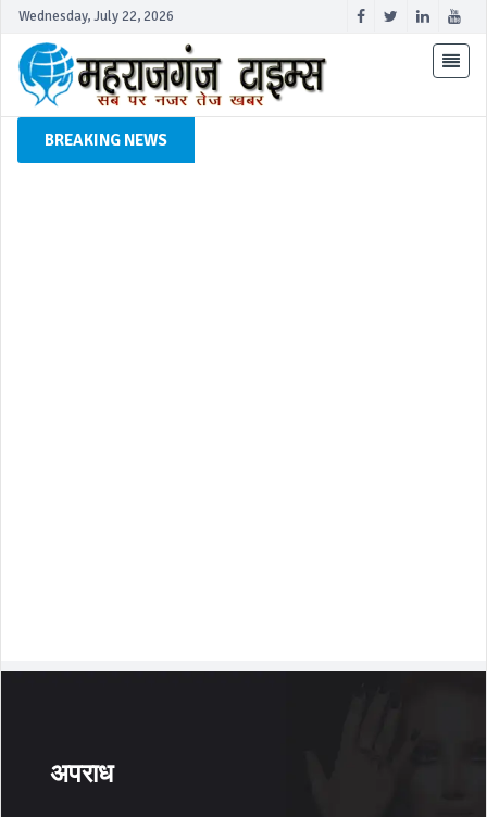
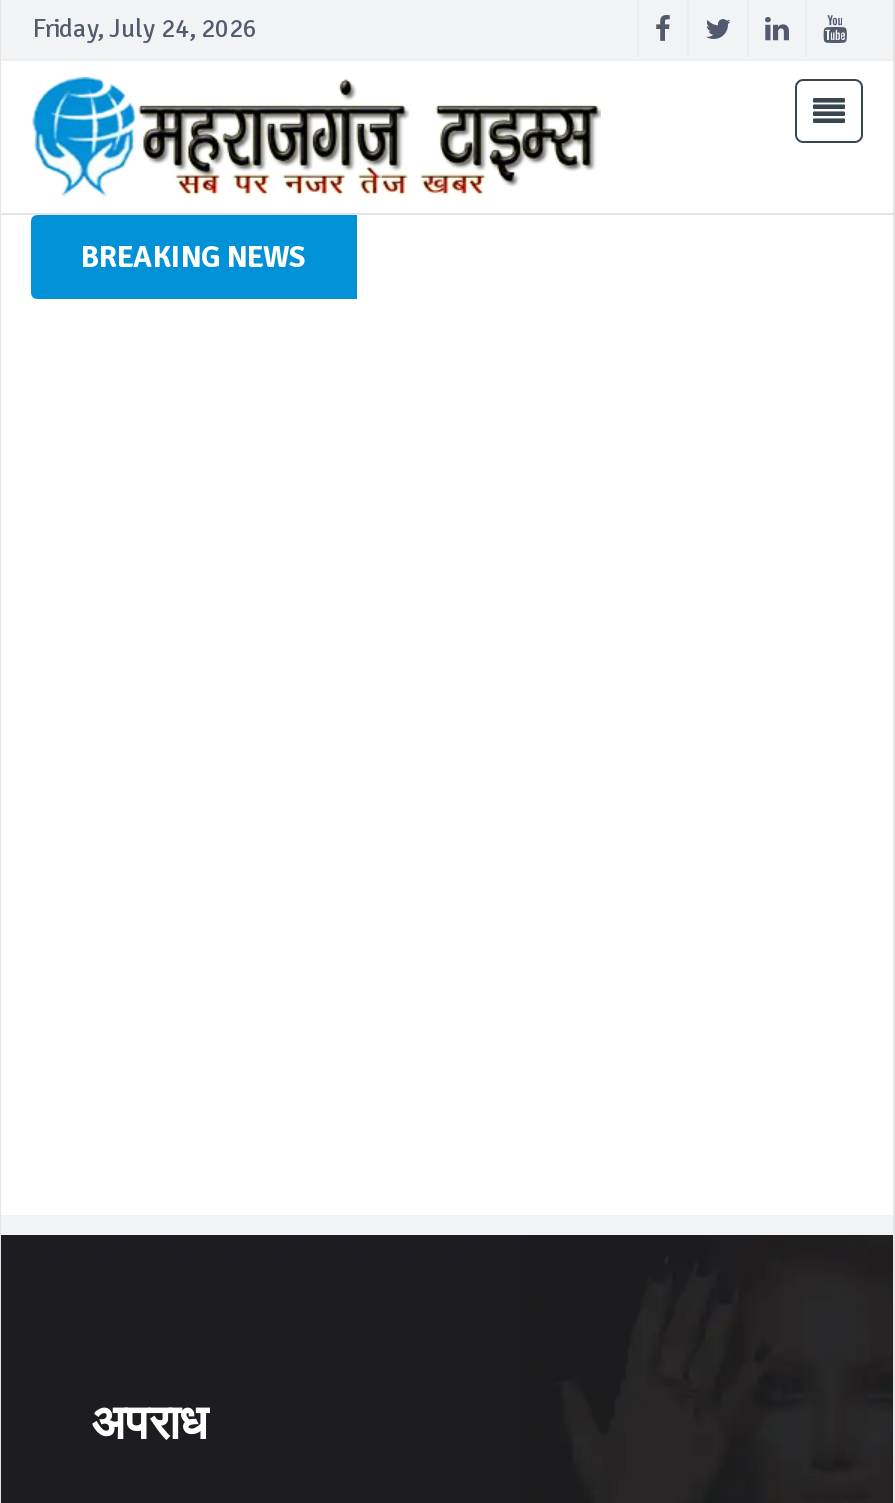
[18,8,174,25] Wednesday, July 22, 2026 -> [33,13,257,45] Friday, July 24, 2026

